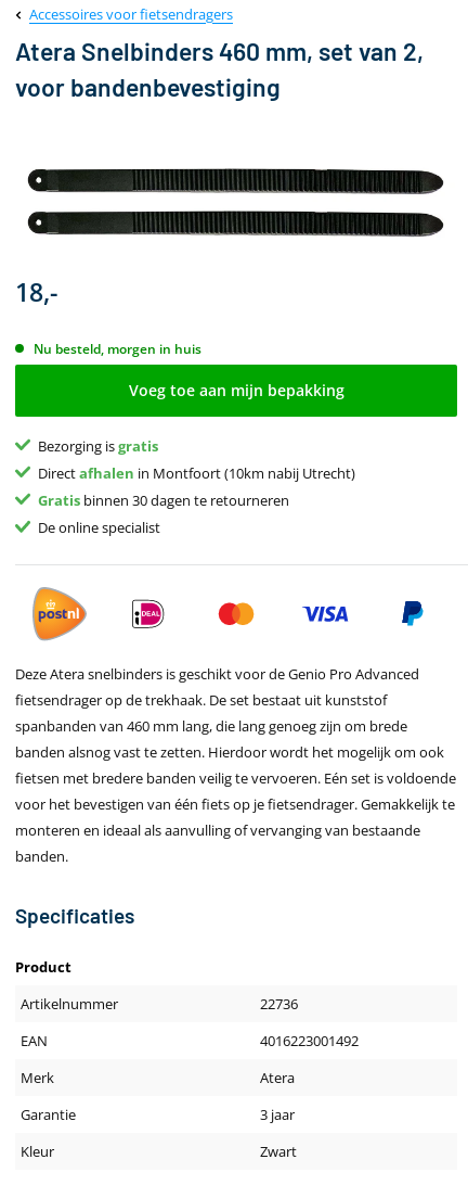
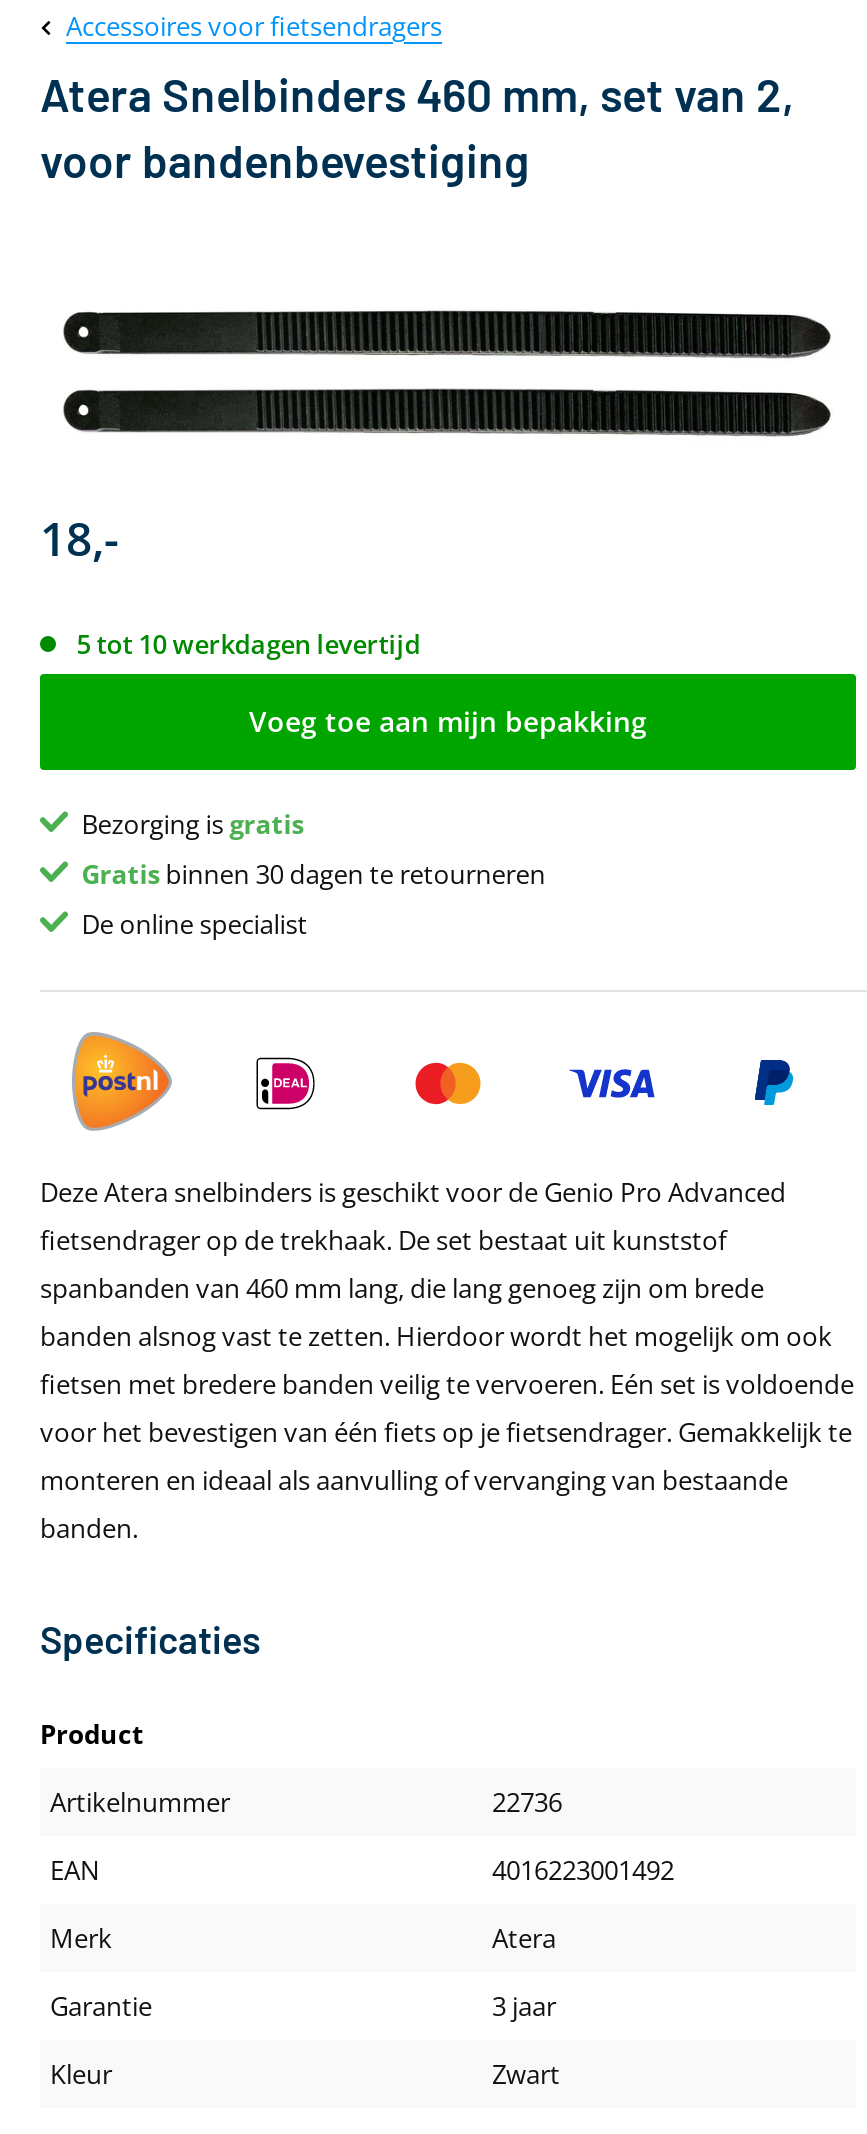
[33,339,201,358] Nu besteld, morgen in huis -> [76,625,420,661] 5 tot 10 werkdagen levertijd
[38,463,355,483] Direct afhalen in Montfoort (10km nabij Utrecht) -> none

